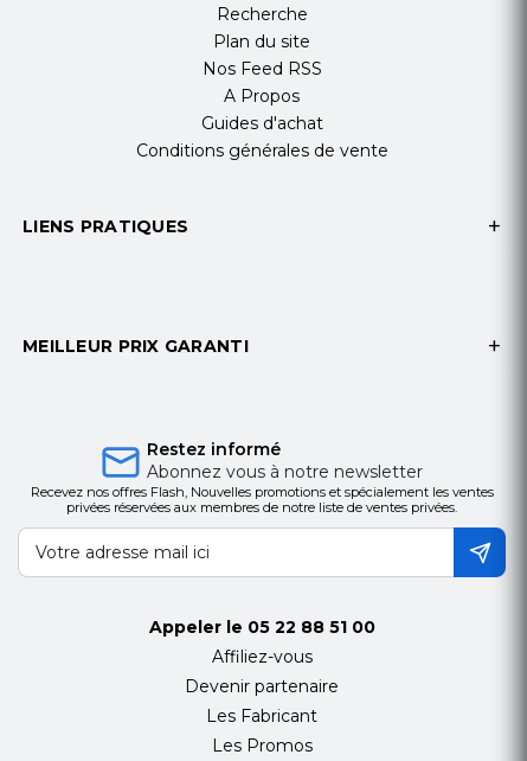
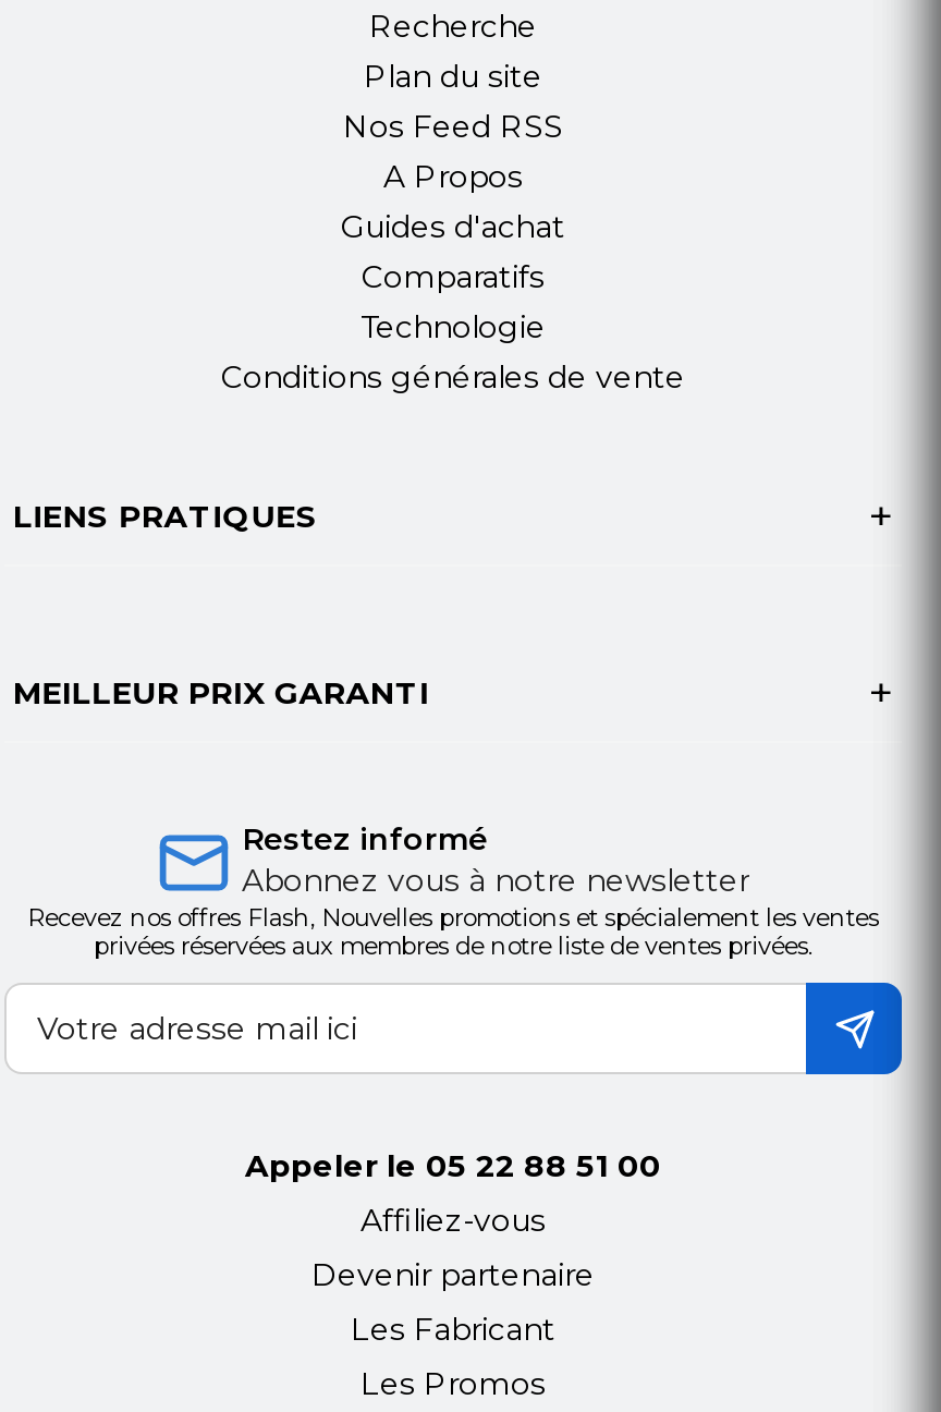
moved [23,140,388,237] -> [13,358,685,536]: Conditions générales de vente | LIENS PRATIQUES
none -> [360,258,546,347] Comparatifs | Technologie
moved [23,336,249,357] -> [13,674,429,713]: MEILLEUR PRIX GARANTI

